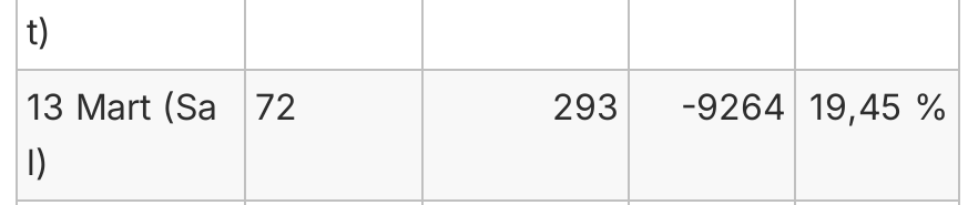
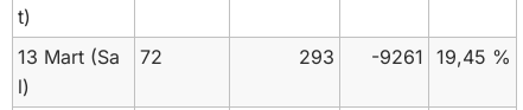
[552,84,949,129] 293 -9264 19,45 % -> [299,45,511,69] 293 -9261 19,45 %

